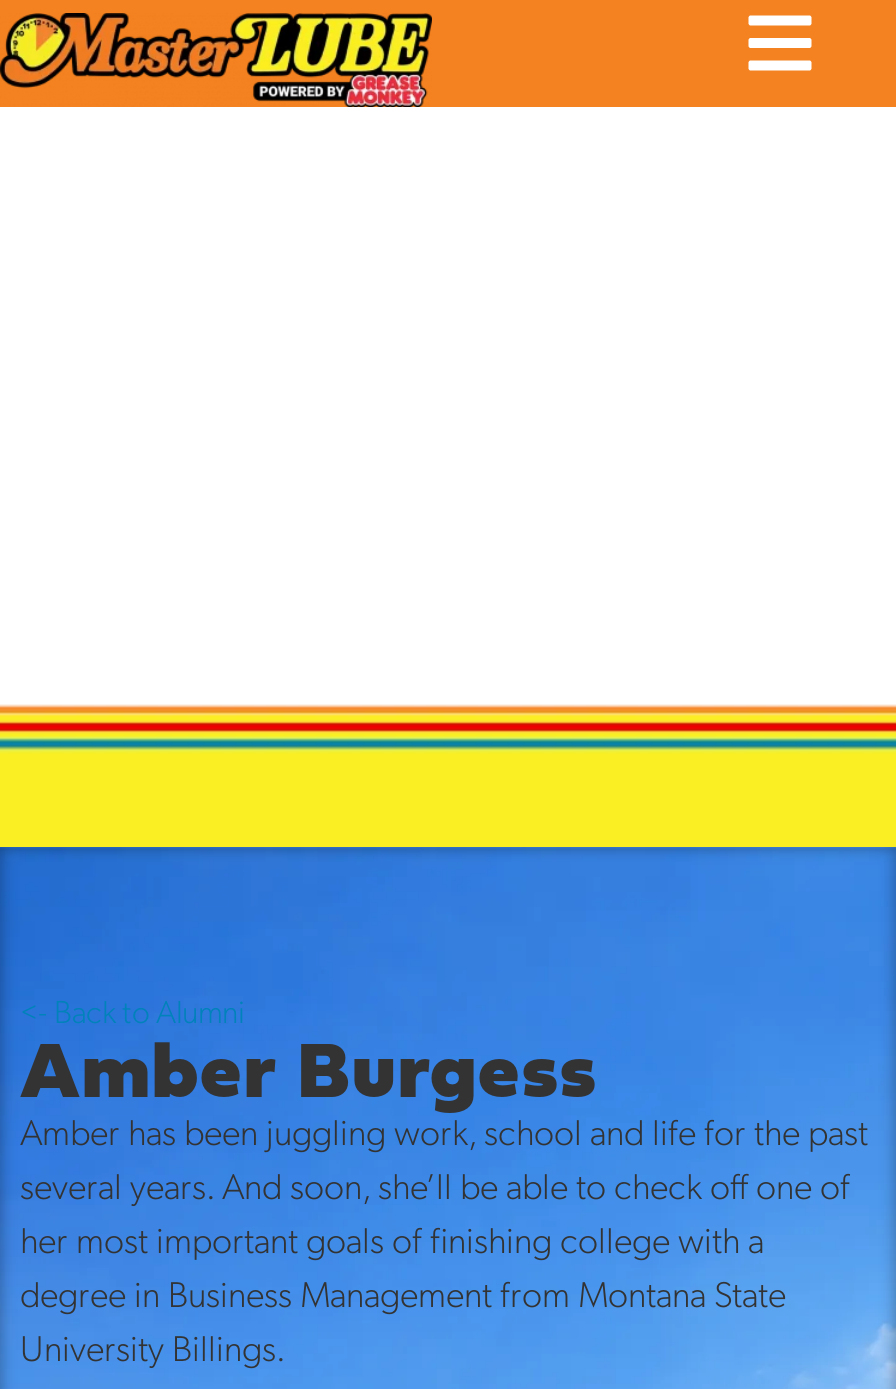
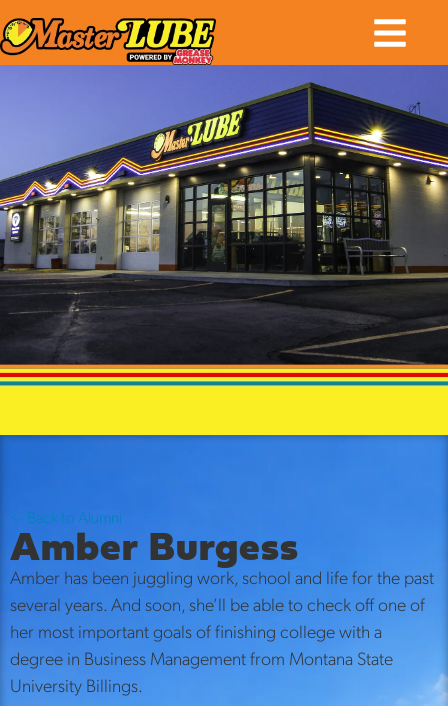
none -> [3,64,445,366] [image]

